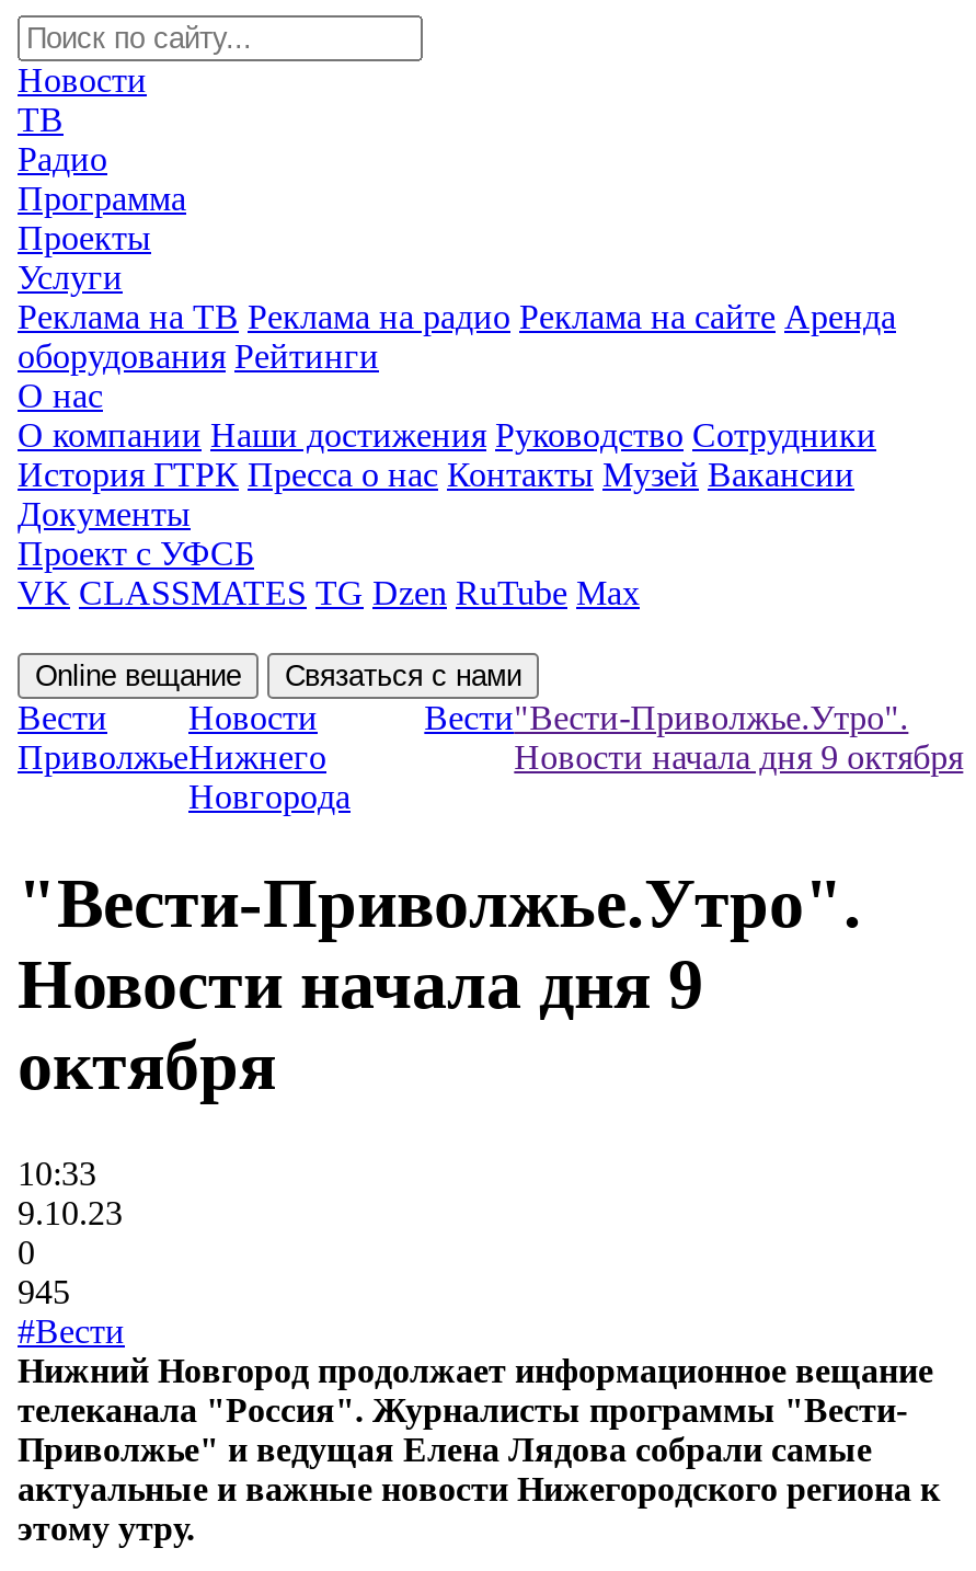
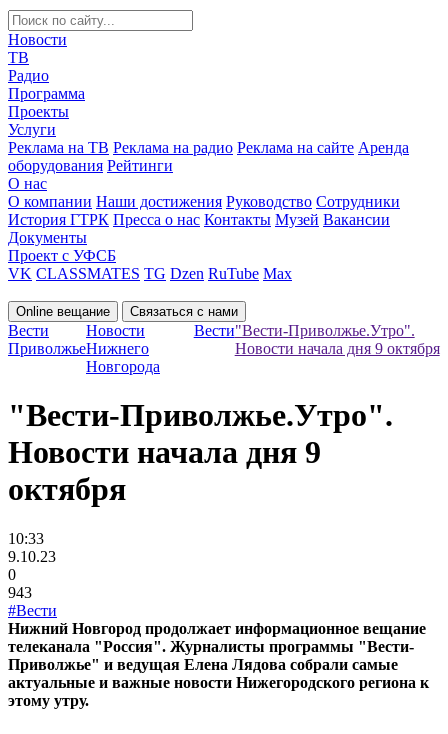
[18,1273,70,1310] 945 -> [8,584,32,601] 943

